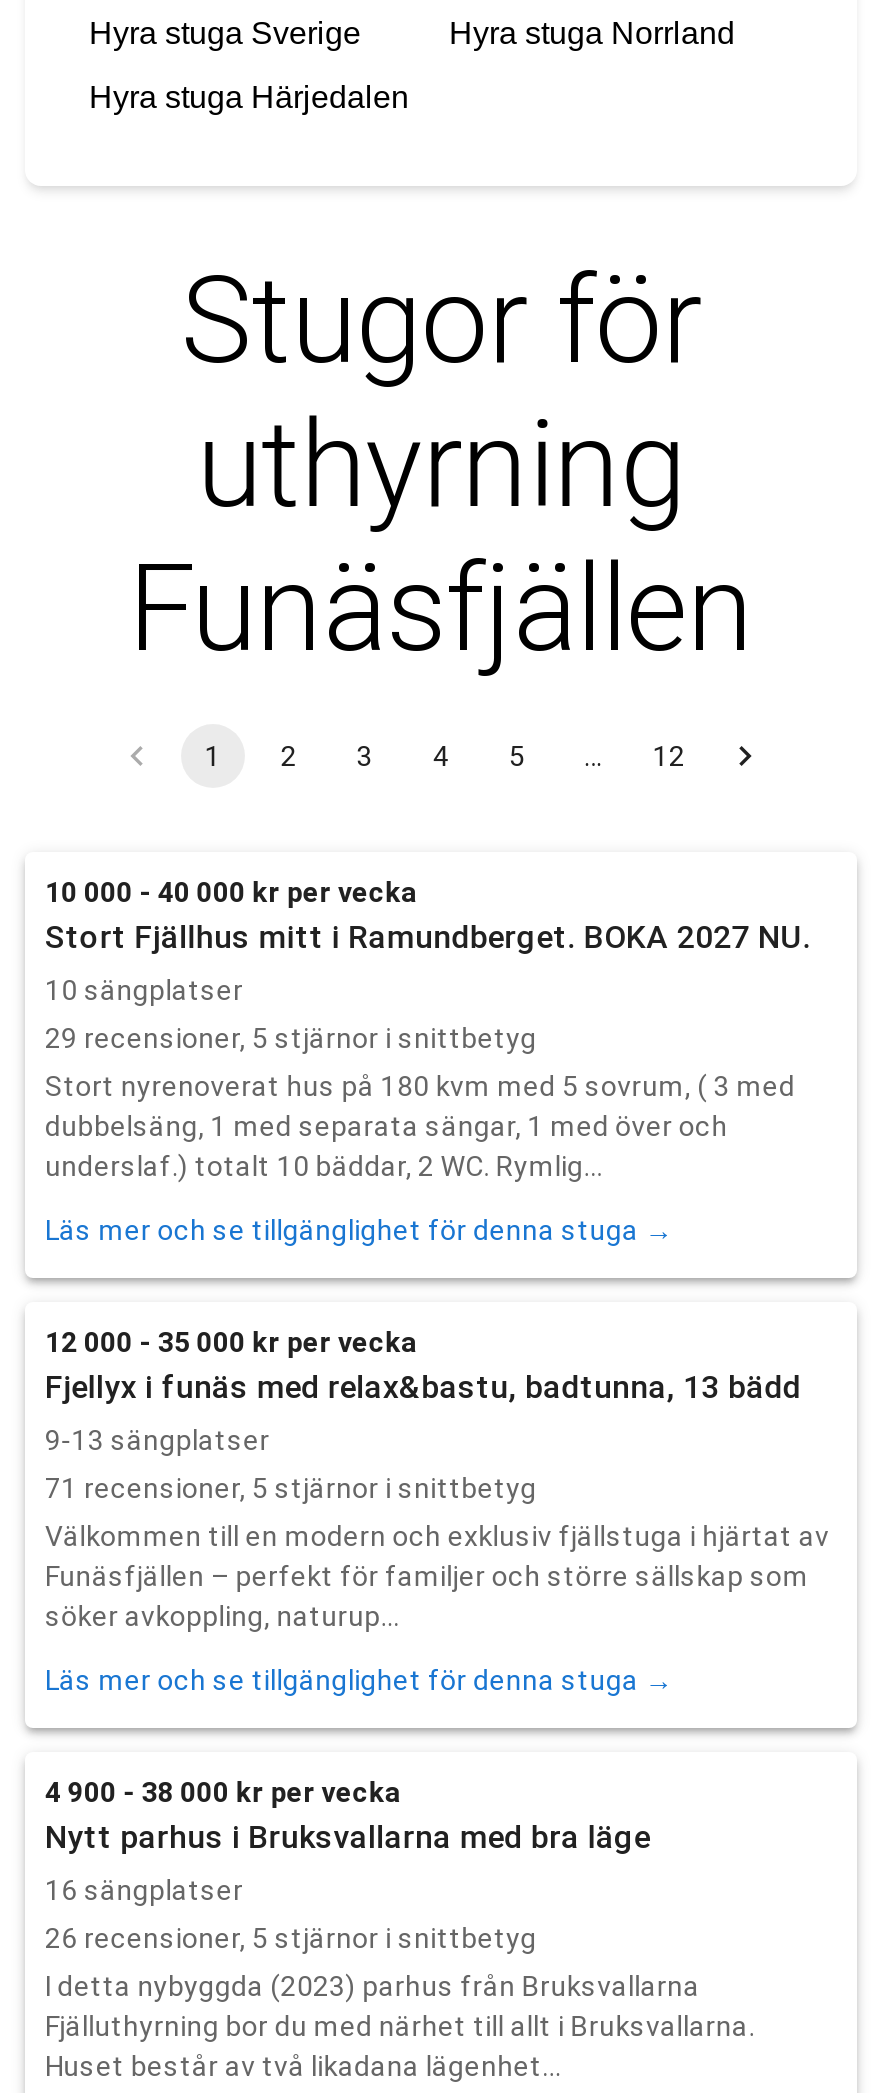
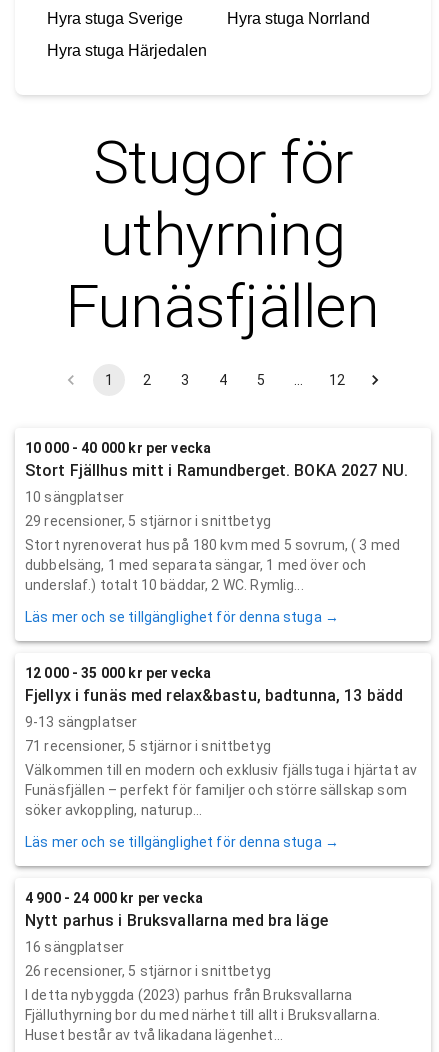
[45,1775,401,1807] 4 900 - 38 000 kr per vecka -> [25,890,203,906] 4 900 - 24 000 kr per vecka

